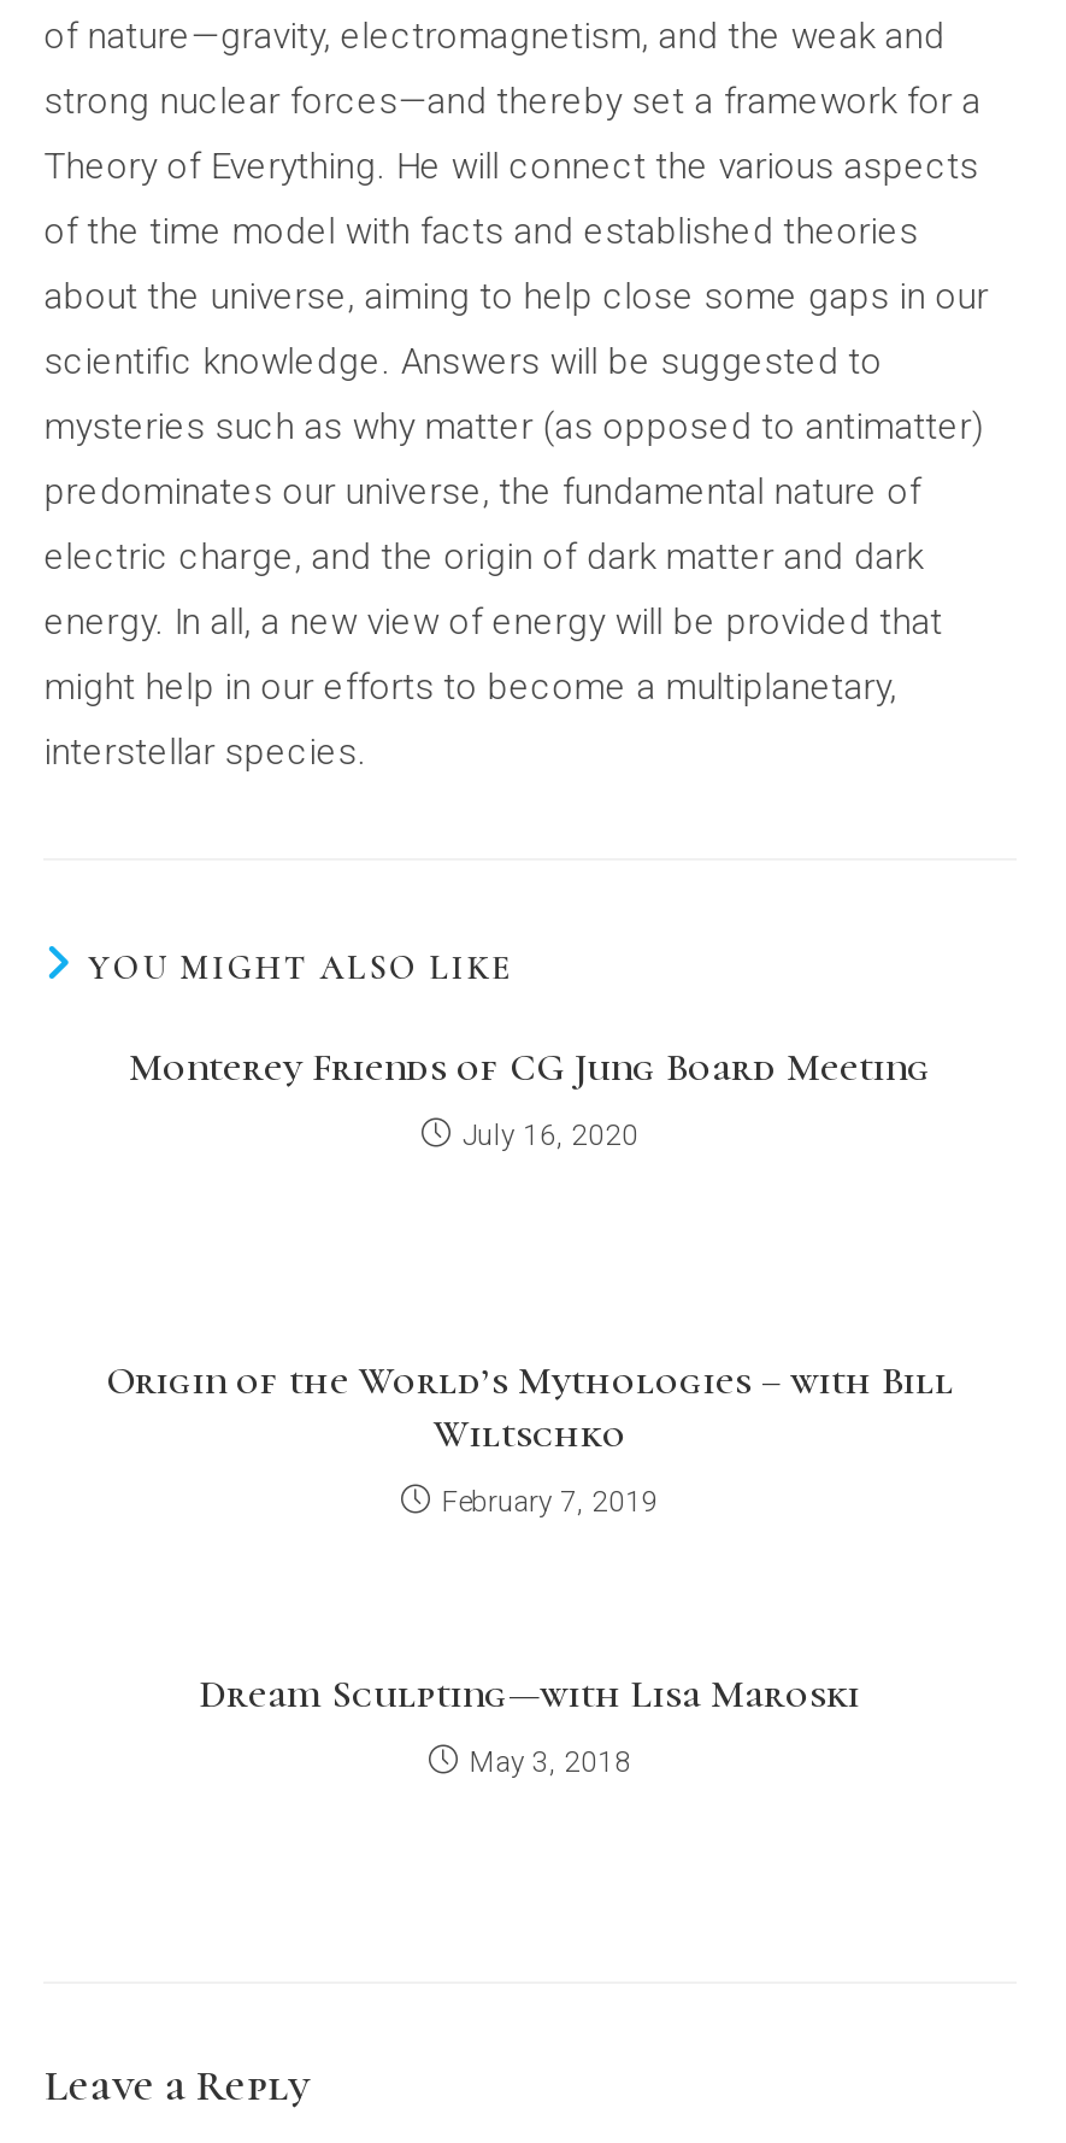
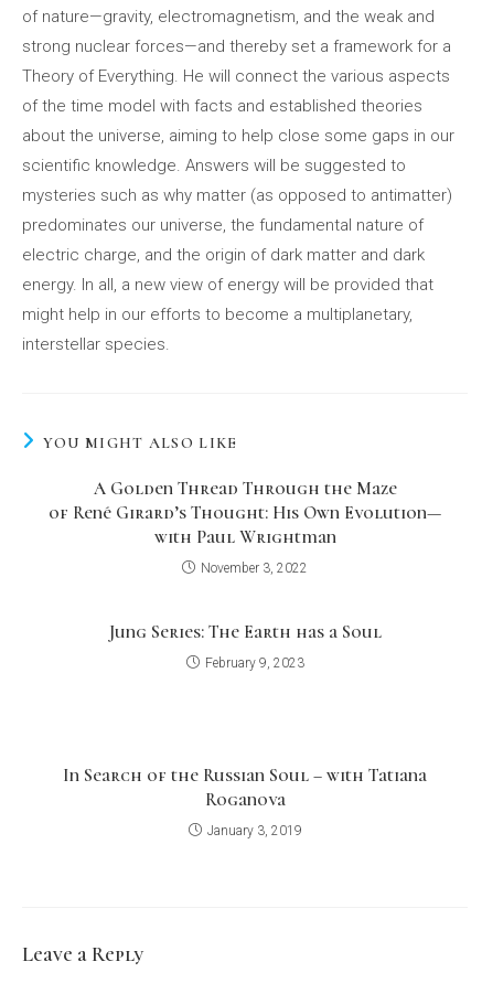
[129,1044,931,1092] Monterey Friends of CG Jung Board Meeting -> [49,478,441,548] A Golden Thread Through the Maze | of René Girard’s Thought: His Own Evolution— | with Paul Wrightman
[463,1119,638,1152] July 16, 2020 -> [201,560,308,576] November 3, 2022
[106,1357,954,1458] Origin of the World’s Mythologies – with Bill | Wiltschko -> [109,621,381,643] Jung Series: The Earth has a Soul
[442,1485,659,1519] February 7, 2019 -> [205,655,304,671] February 9, 2023
[200,1671,860,1719] Dream Sculpting—with Lisa Maroski -> [63,765,427,811] In Search of the Russian Soul – with Tatiana | Roganova
[470,1745,631,1779] May 3, 2018 -> [207,823,302,838] January 3, 2019

